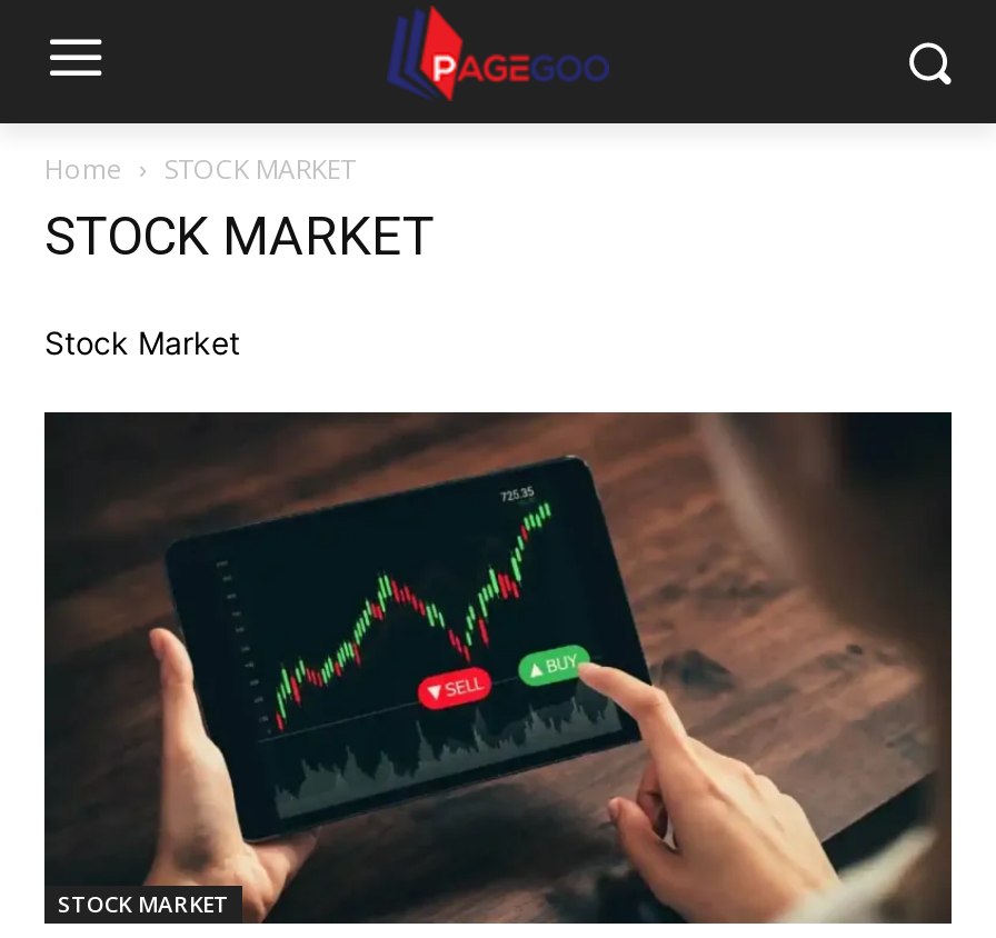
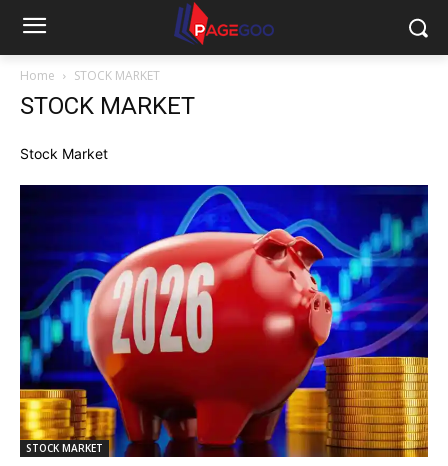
[42,410,954,926] [image] -> [19,184,429,458] [image]

